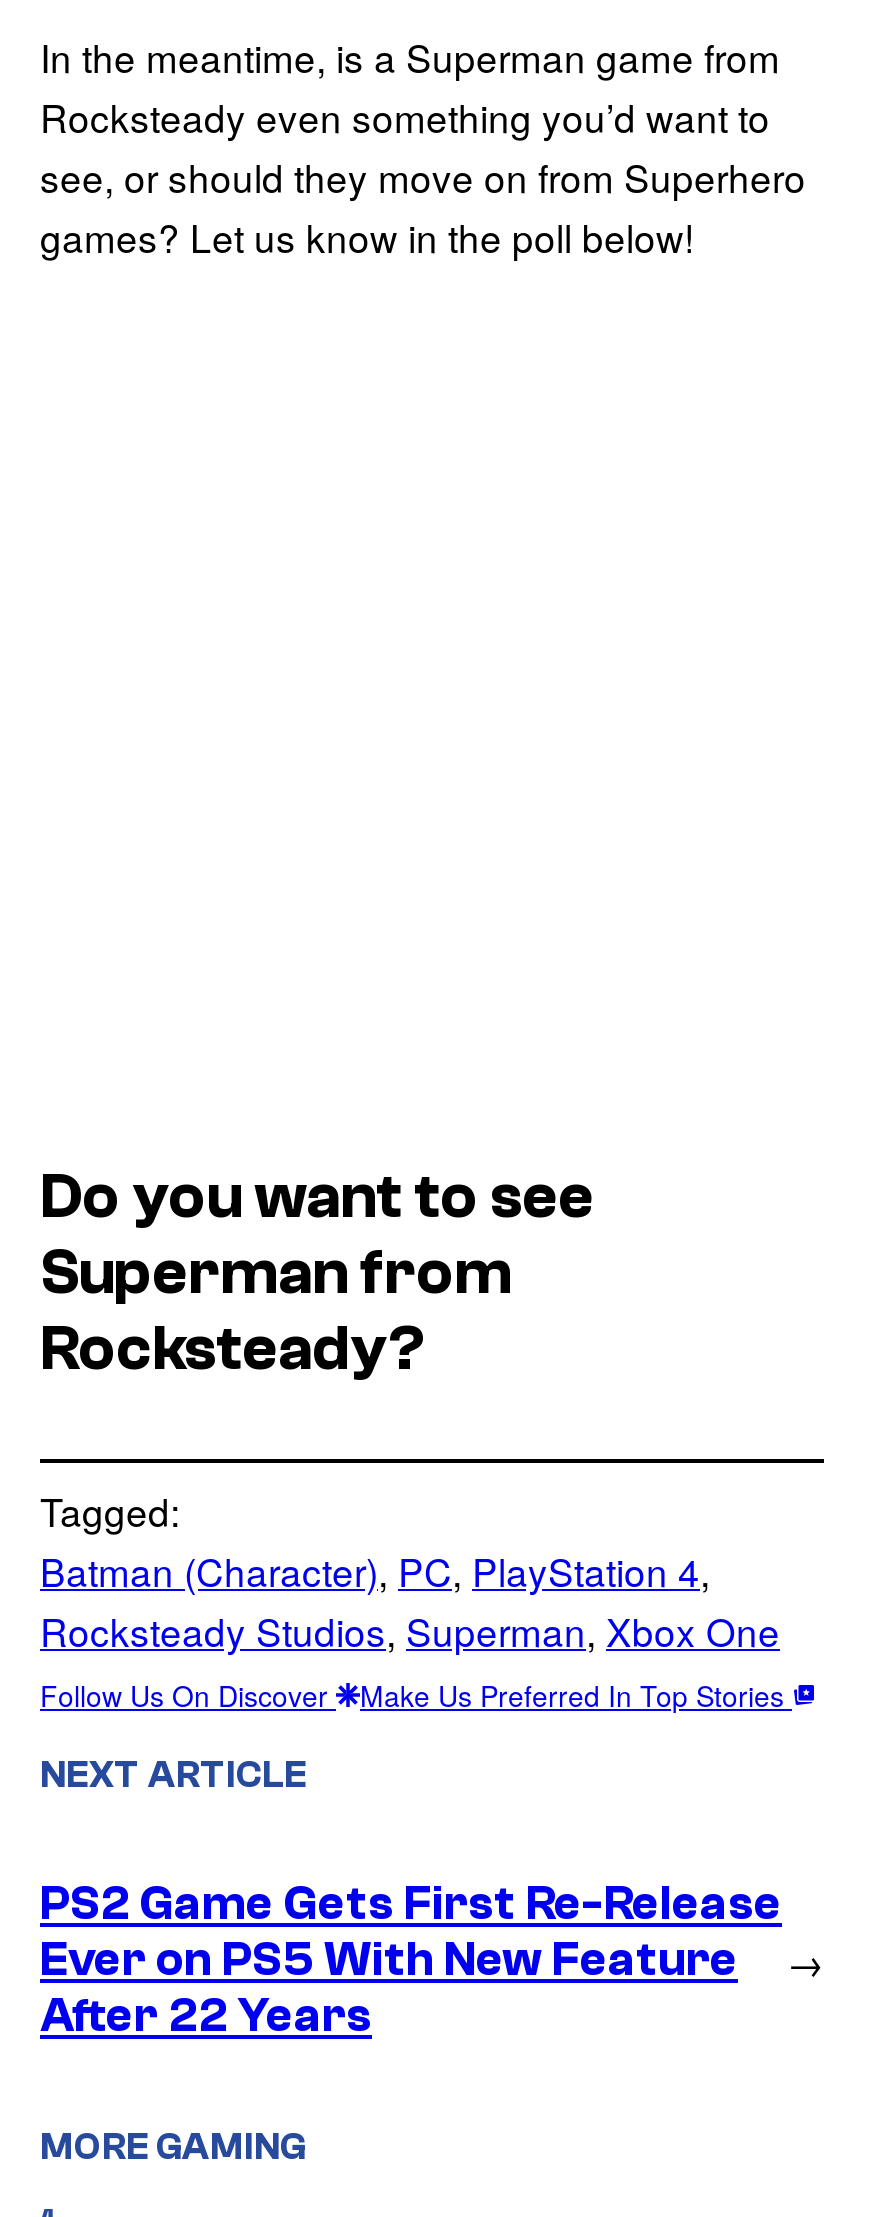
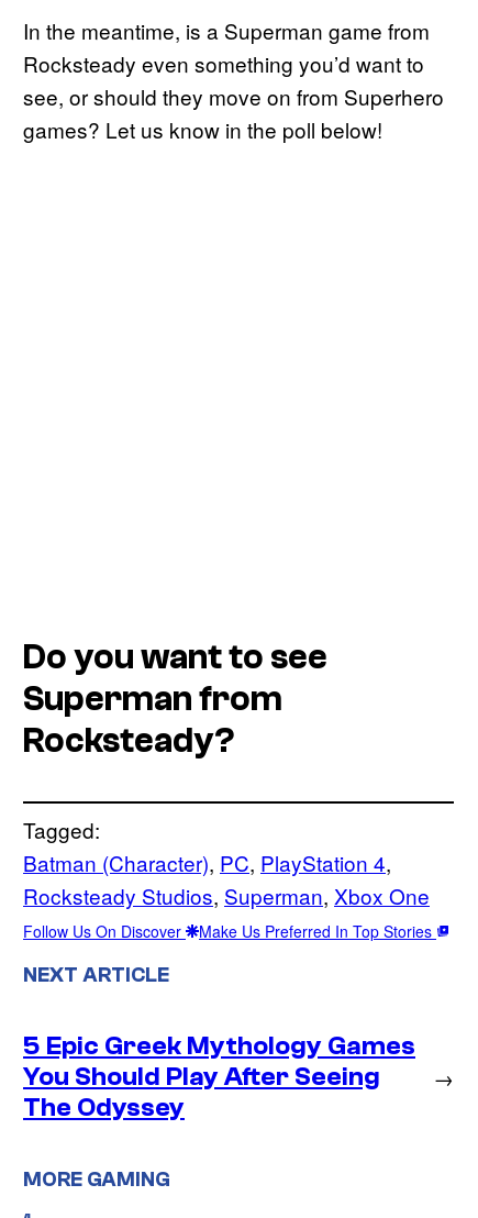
[40,1877,782,2043] PS2 Game Gets First Re-Release | Ever on PS5 With New Feature | After 22 Years -> [23,1031,415,1122] 5 Epic Greek Mythology Games | You Should Play After Seeing | The Odyssey

